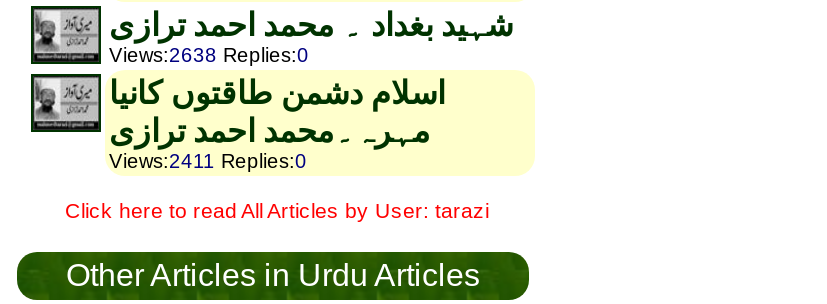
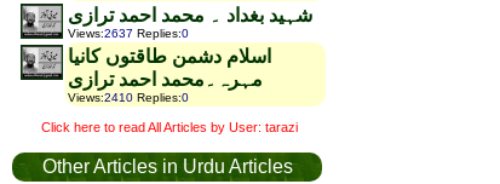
[109,44,309,66] Views:2638 Replies:0 -> [68,27,189,40] Views:2637 Replies:0
[109,150,307,172] Views:2411 Replies:0 -> [68,91,189,104] Views:2410 Replies:0

